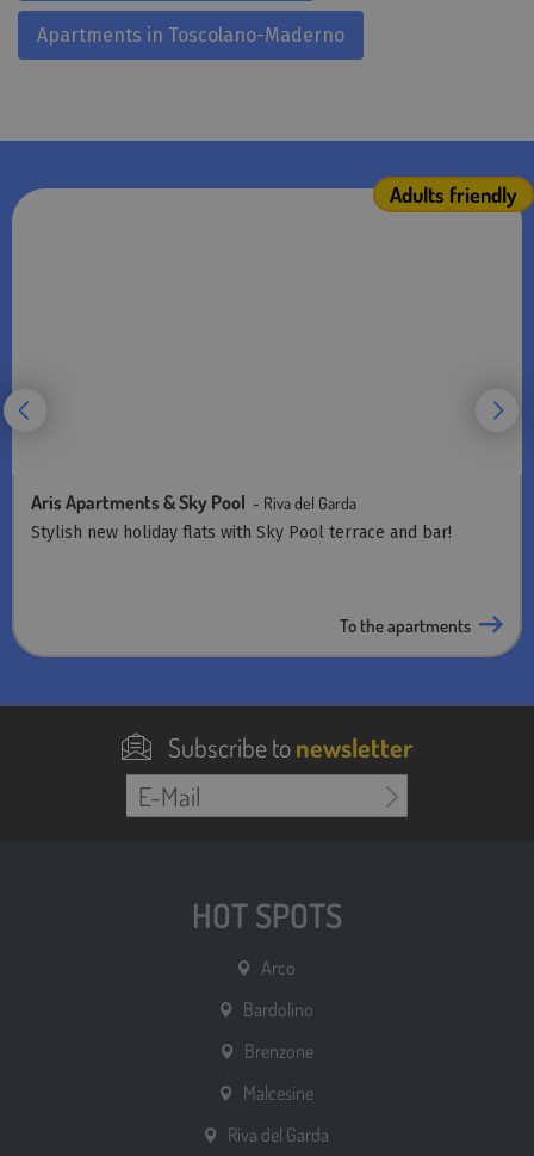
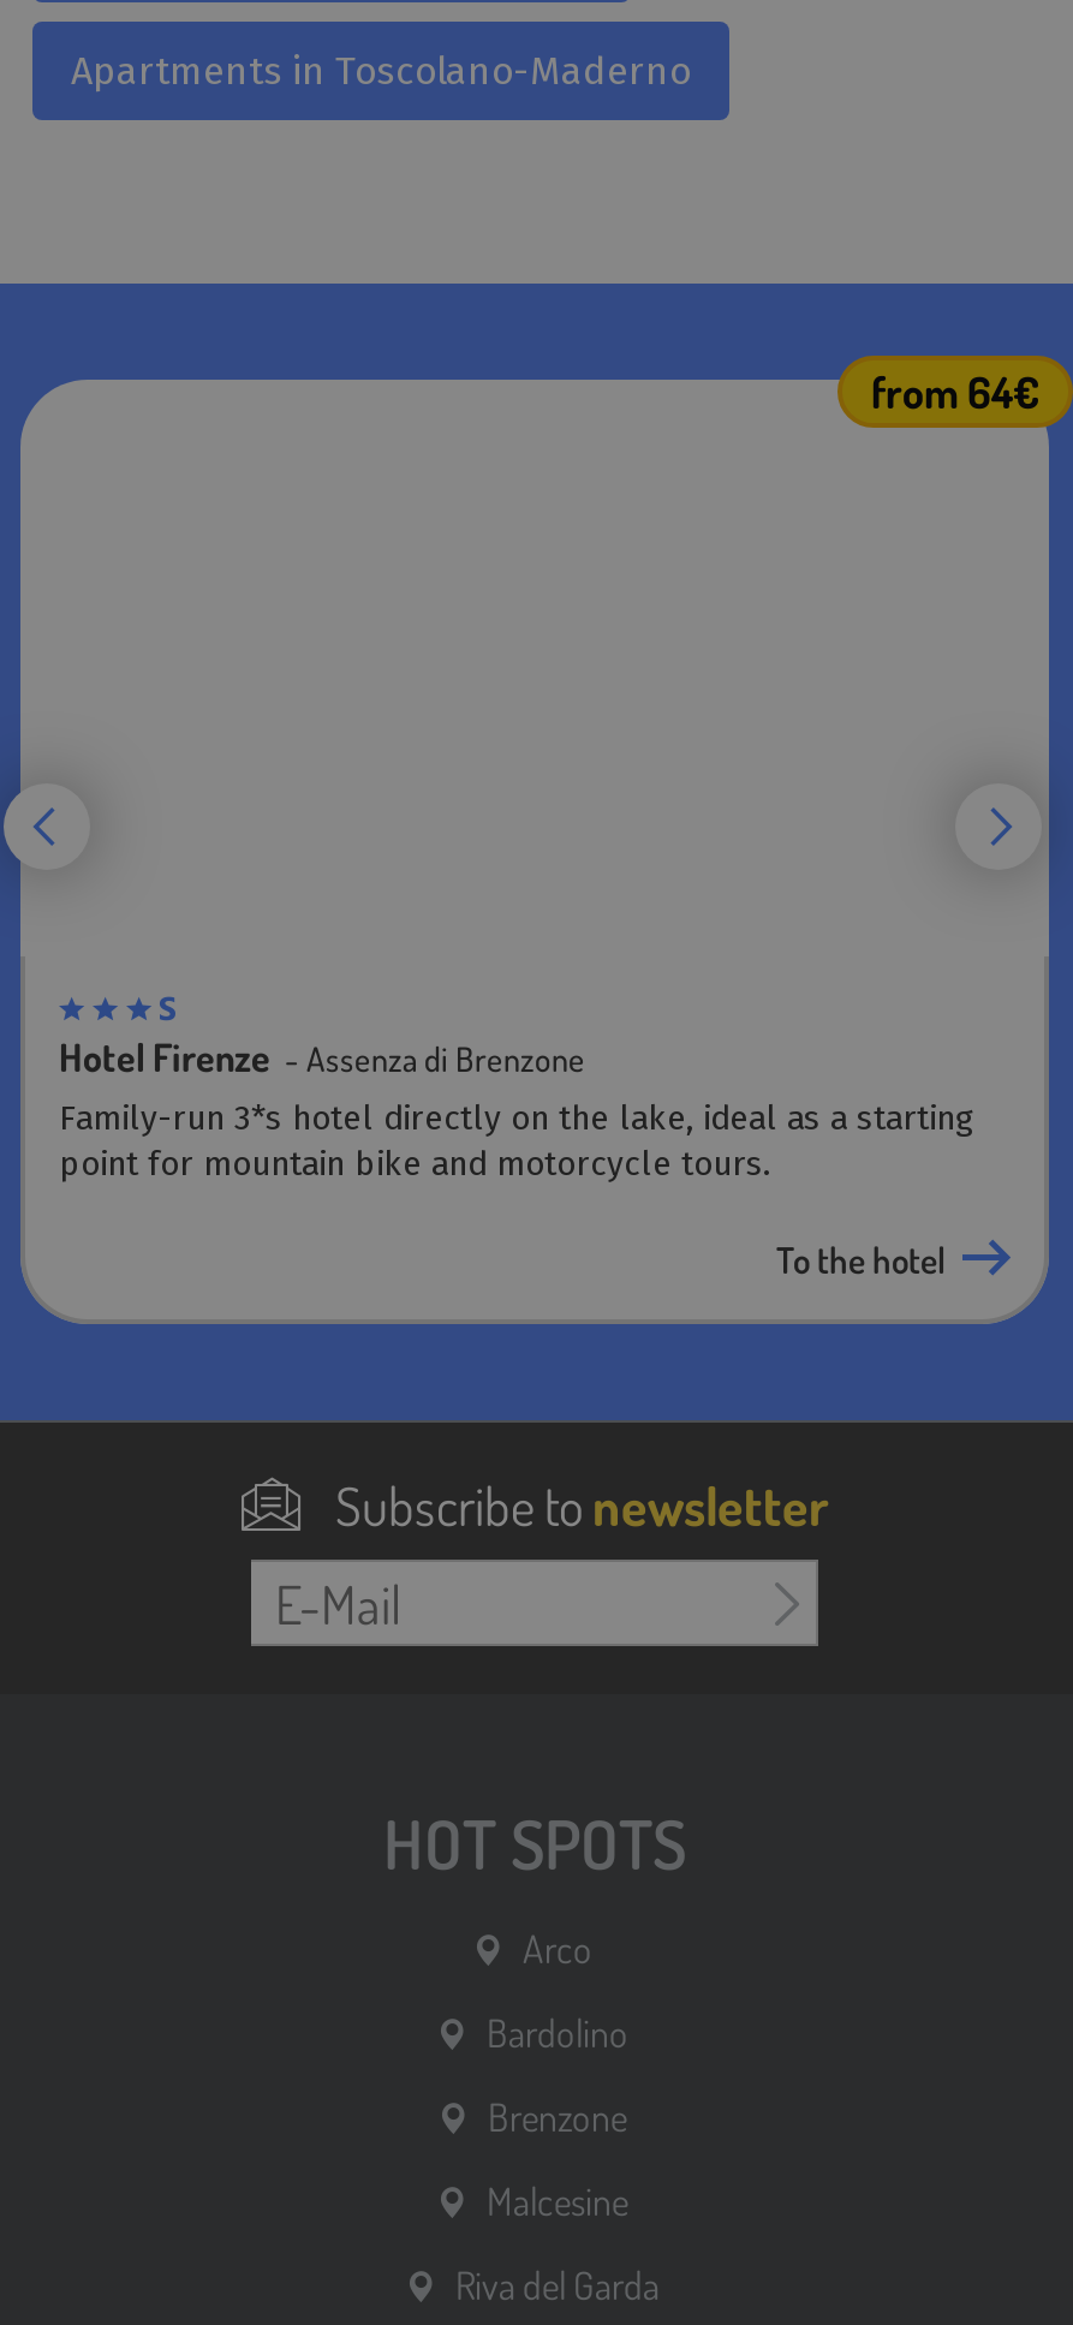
[390,181,517,208] Adults friendly -> [871,366,1039,418] from 64€
[31,490,452,543] Aris Apartments & Sky Pool - Riva del Garda | Stylish new holiday flats with Sky Pool terrace and bar! -> [59,1033,974,1185] Hotel Firenze - Assenza di Brenzone | Family-run 3*s hotel directly on the lake, ideal as a starting | point for mountain bike and motorcycle tours.
[339,614,470,637] To the apartments -> [776,1237,944,1283] To the hotel

